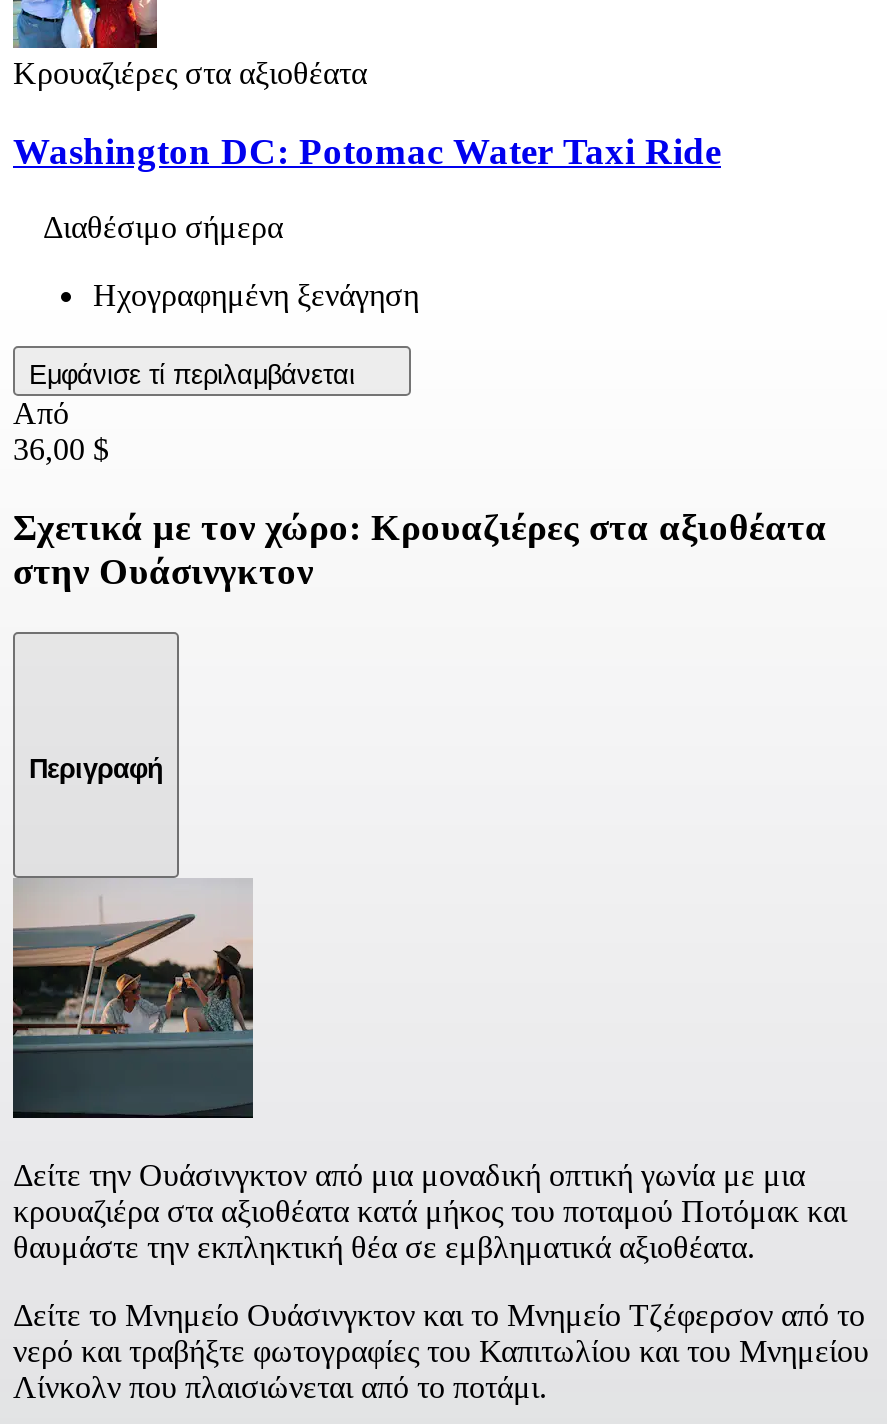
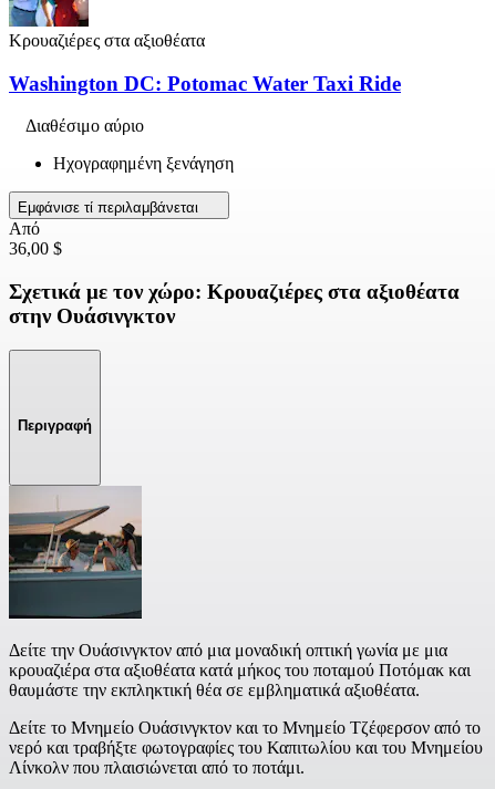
[43,211,283,245] Διαθέσιμο σήμερα -> [25,117,144,135] Διαθέσιμο αύριο

